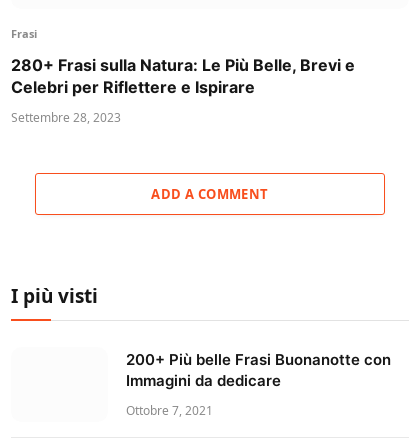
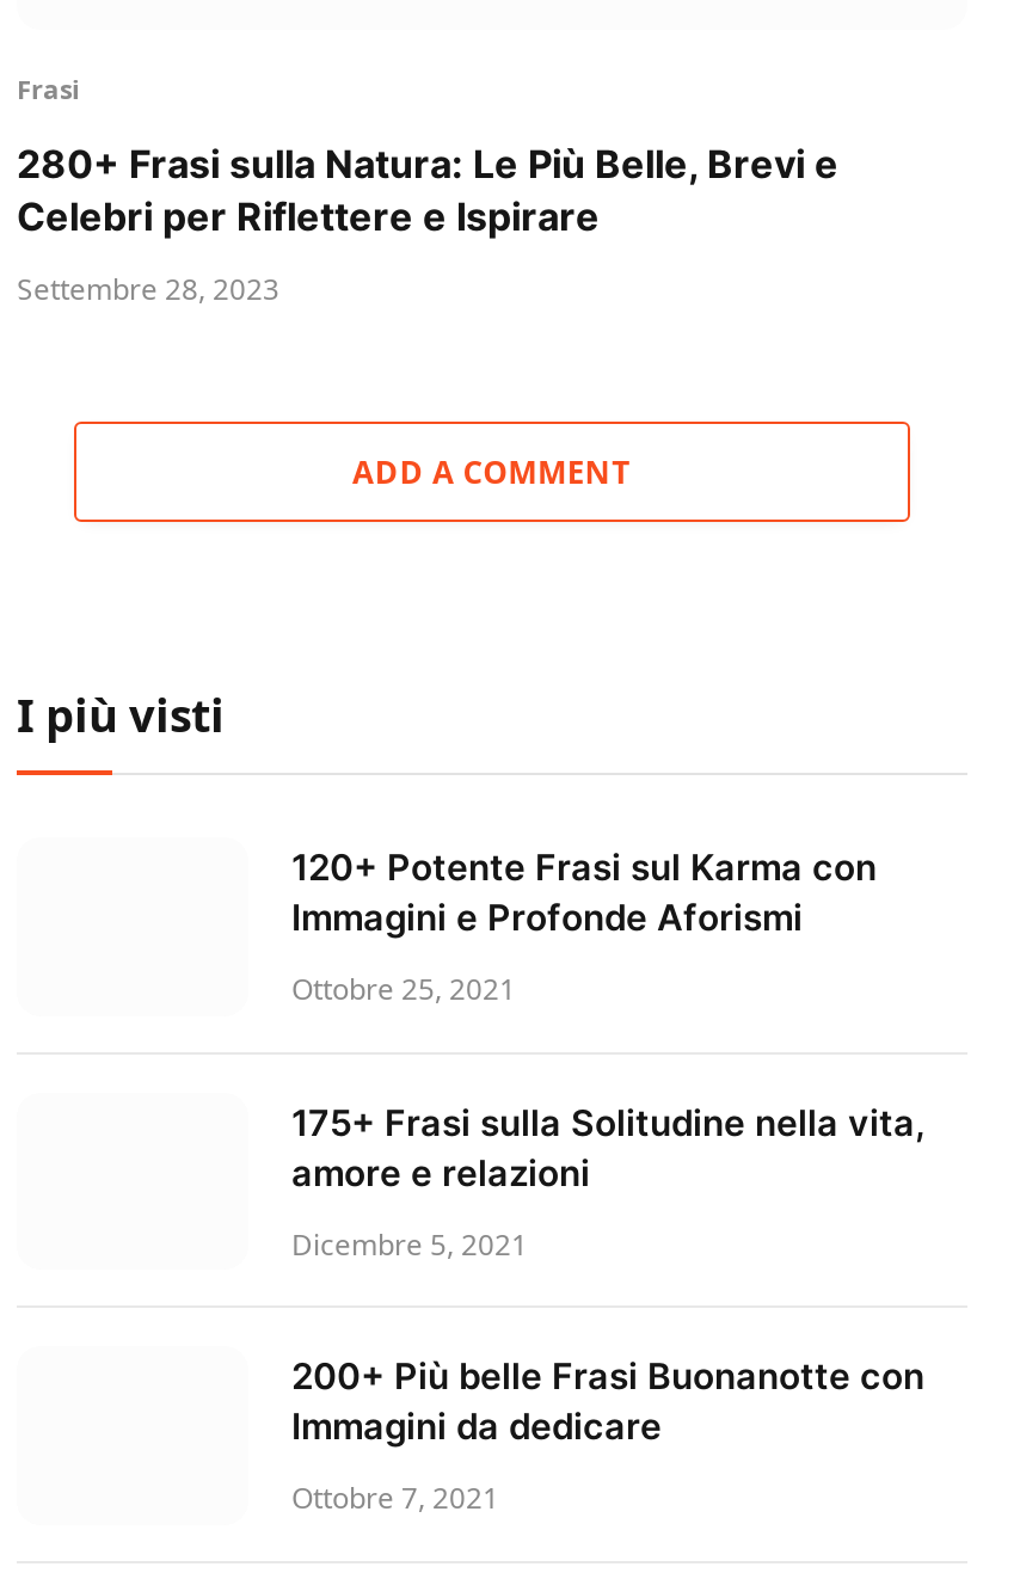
none -> [291,845,924,1264] 120+ Potente Frasi sul Karma con | Immagini e Profonde Aforismi | Ottobre 25, 2021 | 175+ Frasi sulla Solitudine nella vita, | amore e relazioni | Dicembre 5, 2021

